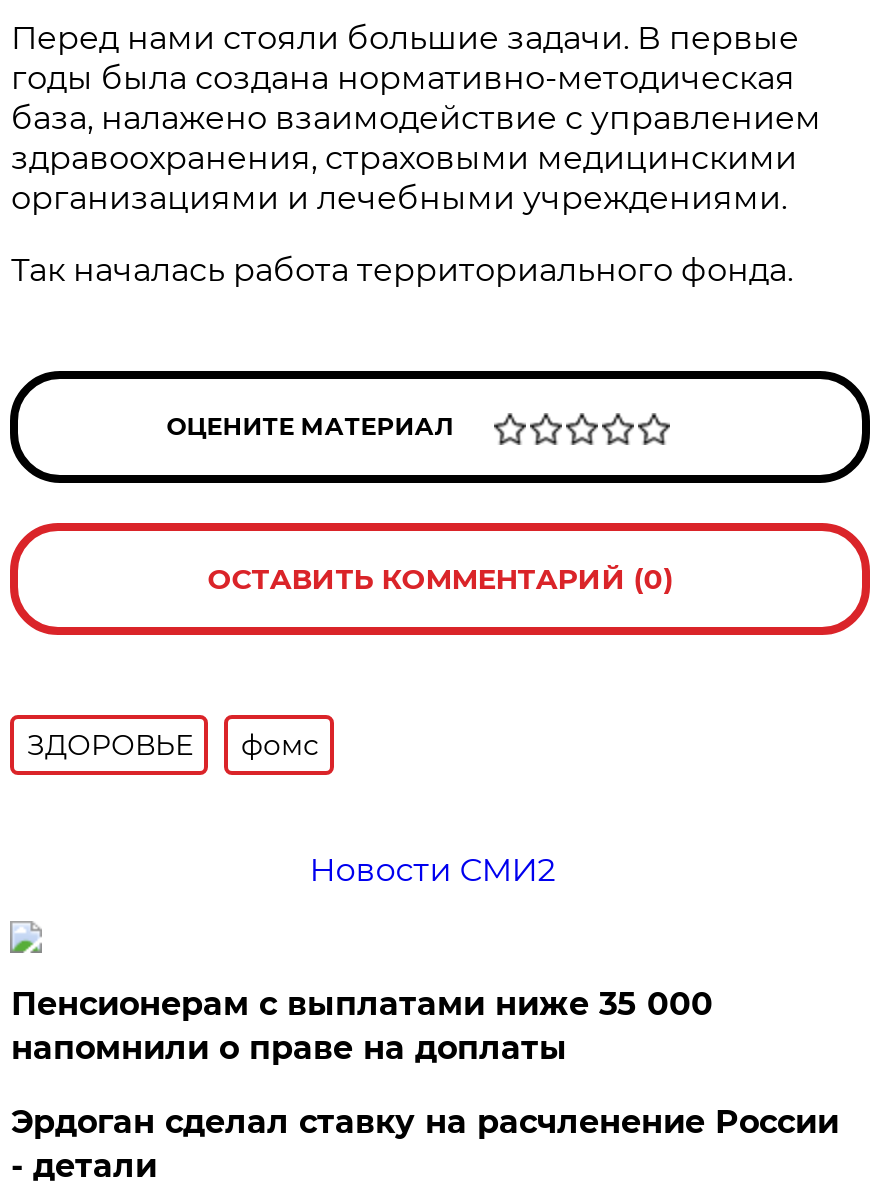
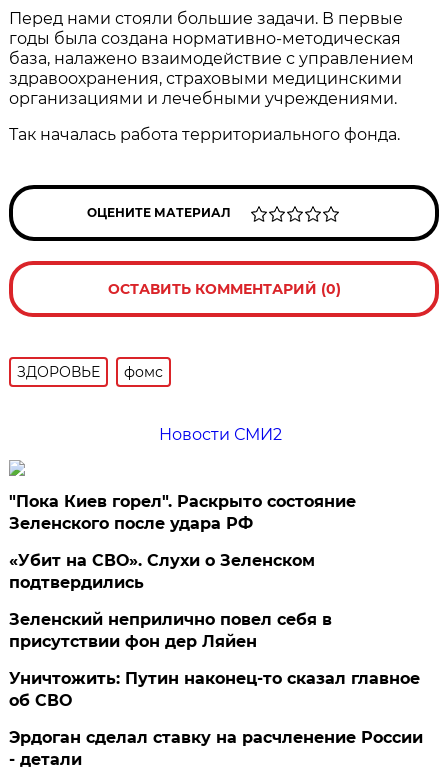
[11,985,713,1067] Пенсионерам с выплатами ниже 35 000 | напомнили о праве на доплаты -> [9,492,420,710] "Пока Киев горел". Раскрыто состояние | Зеленского после удара РФ | «Убит на СВО». Слухи о Зеленском | подтвердились | Зеленский неприлично повел cебя в | присутствии фон дер Ляйен | Уничтожить: Путин наконец-то сказал главное | об СВО

